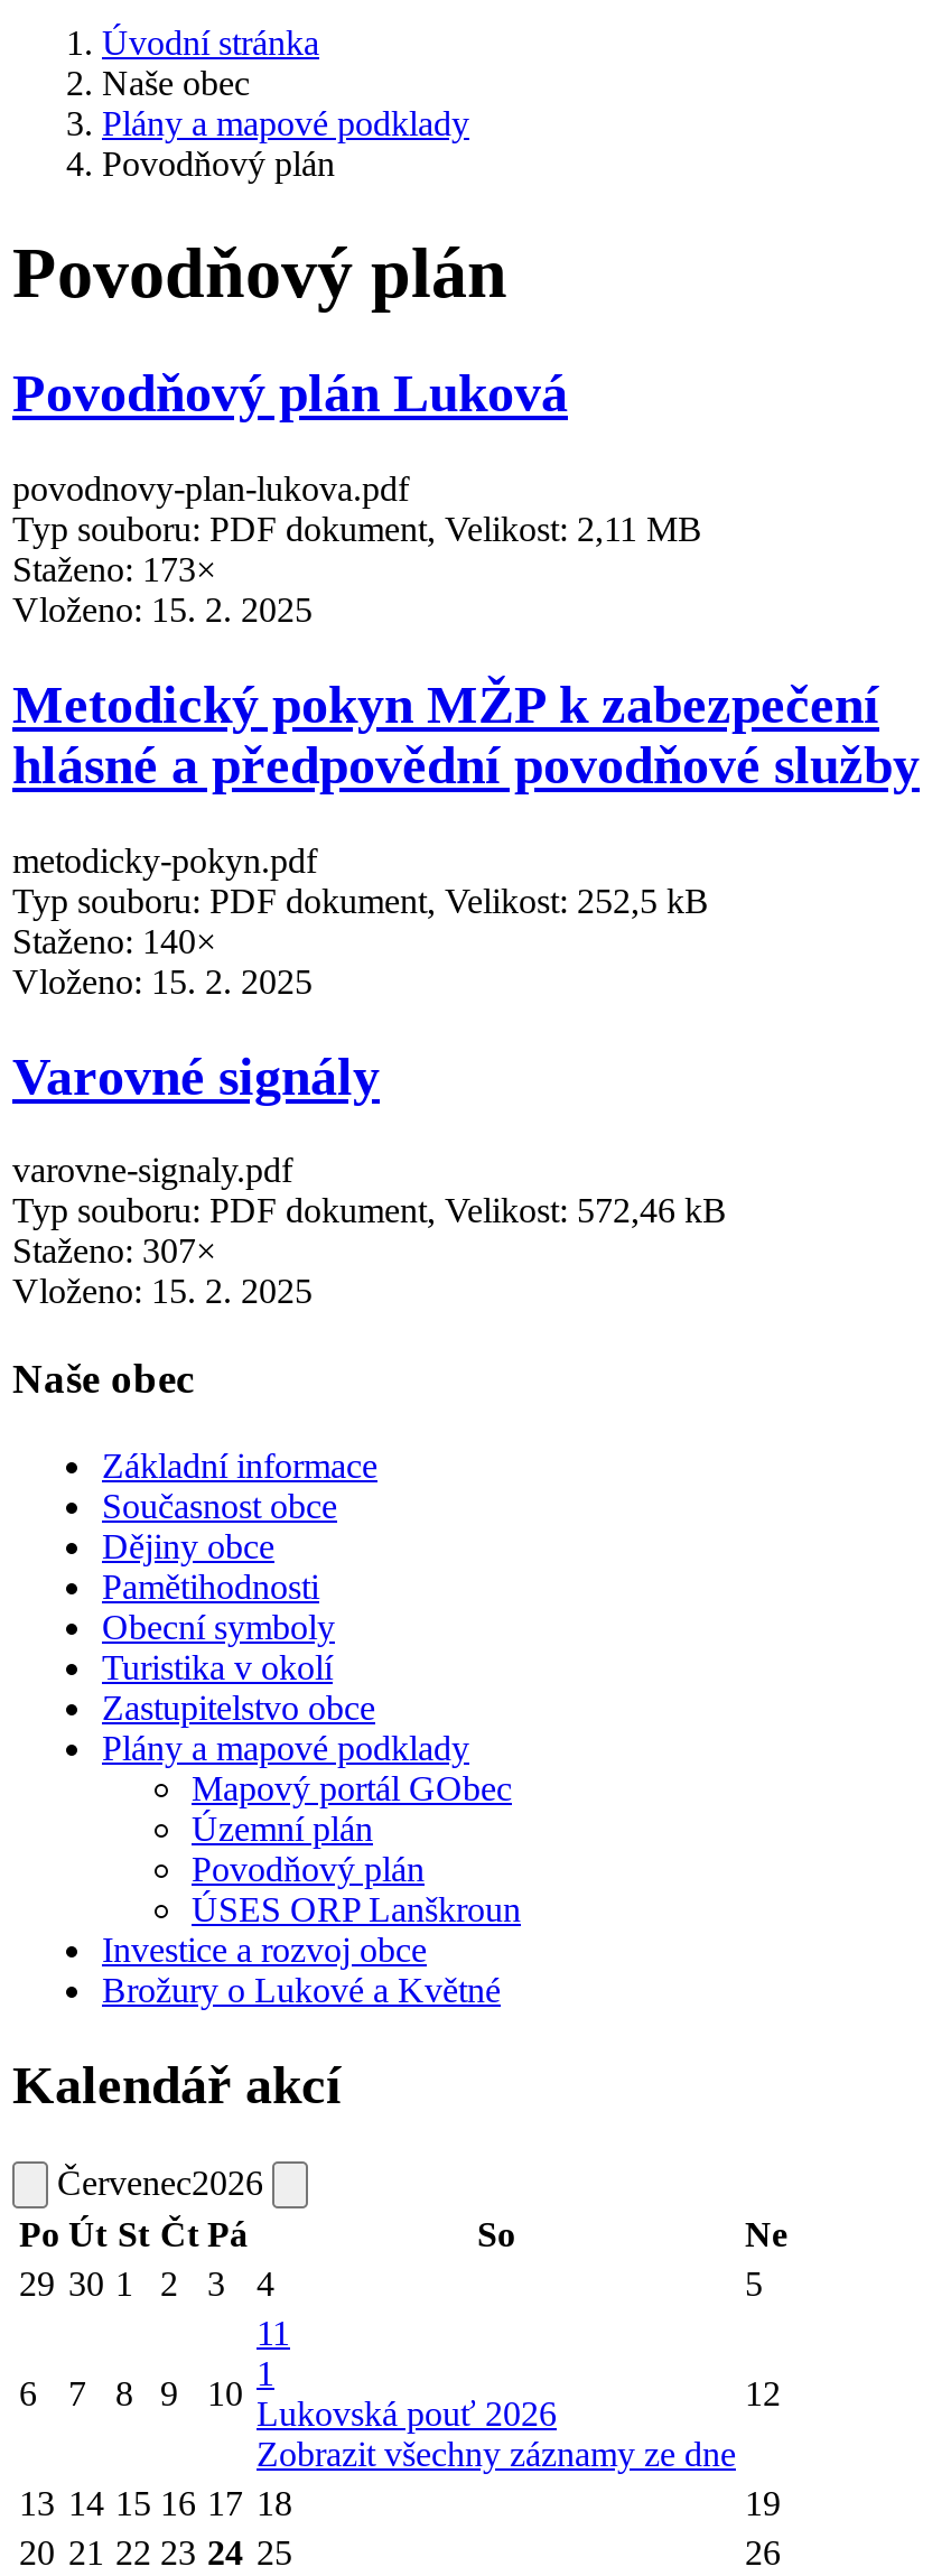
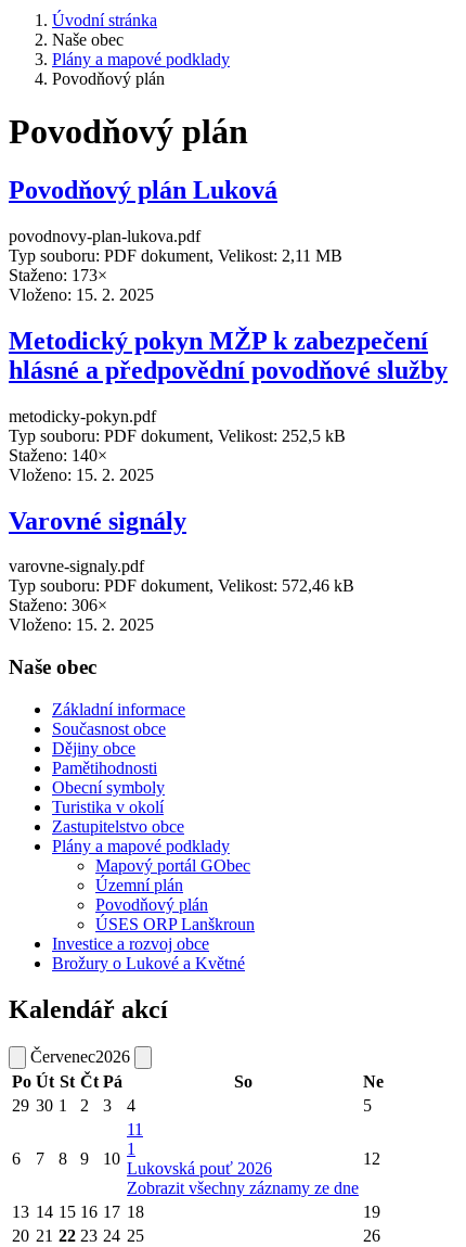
[12,1232,216,1270] Staženo: 307× -> [9,596,107,615] Staženo: 306×

